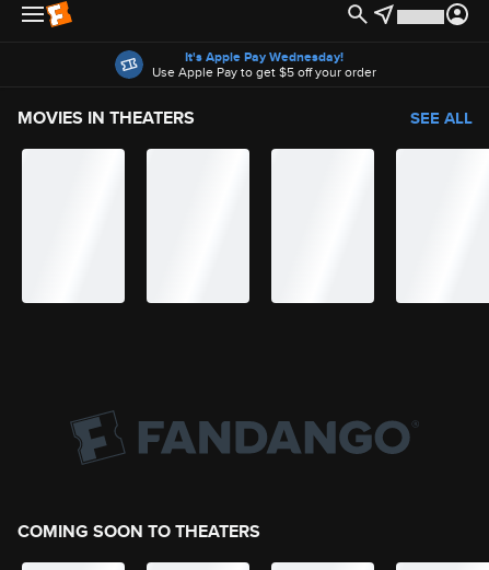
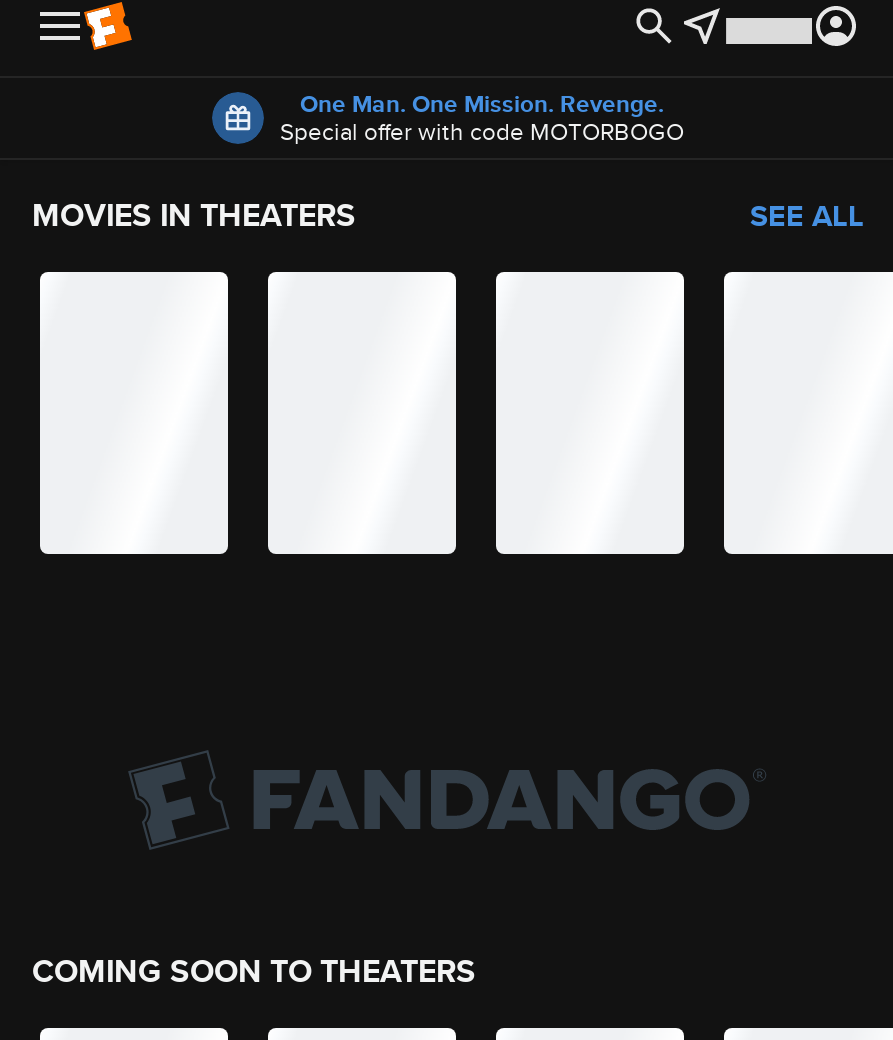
[152,47,376,81] It's Apple Pay Wednesday! | Use Apple Pay to get $5 off your order -> [280,86,684,148] One Man. One Mission. Revenge. | Special offer with code MOTORBOGO

